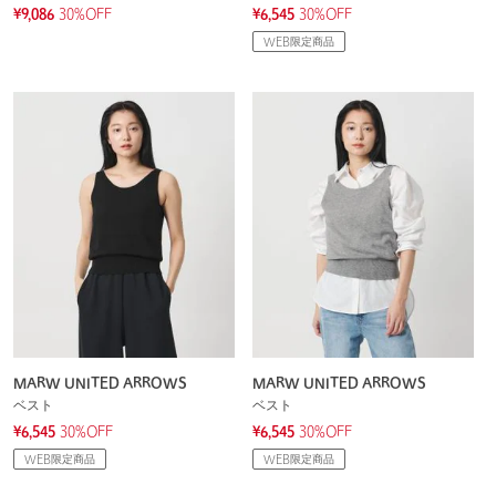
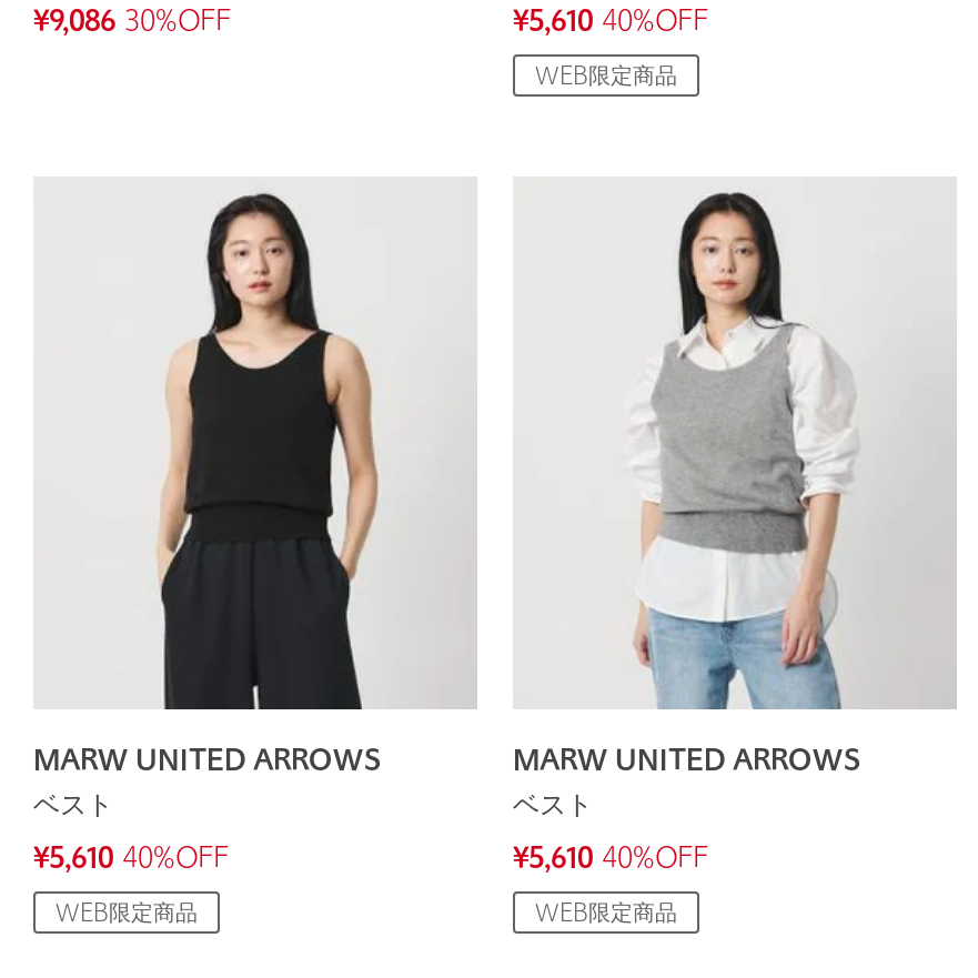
[252,9,352,22] ¥6,545 30%OFF -> [513,10,708,37] ¥5,610 40%OFF
[13,426,113,440] ¥6,545 30%OFF -> [33,847,229,874] ¥5,610 40%OFF
[252,426,352,440] ¥6,545 30%OFF -> [513,847,708,874] ¥5,610 40%OFF

